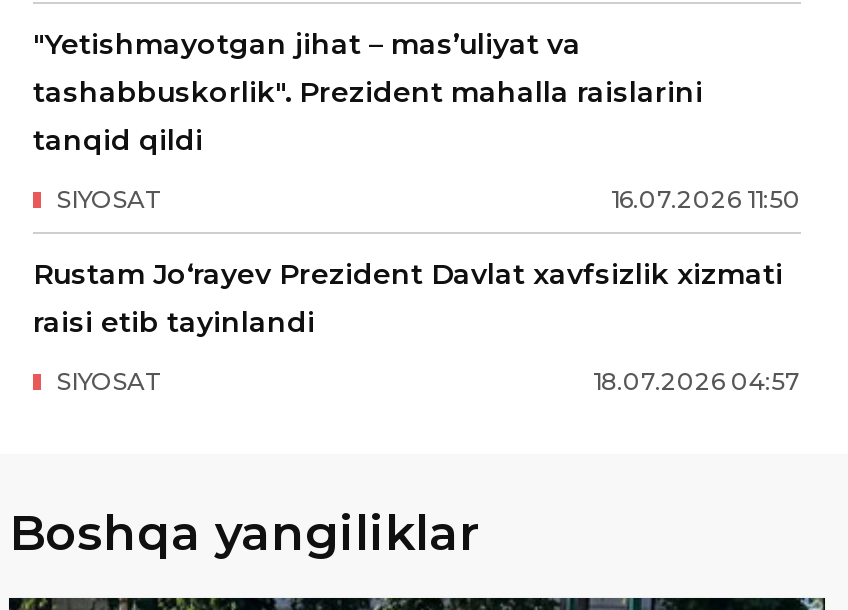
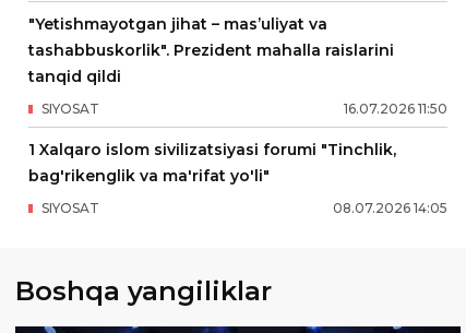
[33,256,783,340] Rustam Jo‘rayev Prezident Davlat xavfsizlik xizmati | raisi etib tayinlandi -> [28,140,396,186] 1 Xalqaro islom sivilizatsiyasi forumi "Tinchlik, | bag'rikenglik va ma'rifat yo'li"
[593,366,801,396] 18.07.2026 04:57 -> [333,200,447,216] 08.07.2026 14:05

